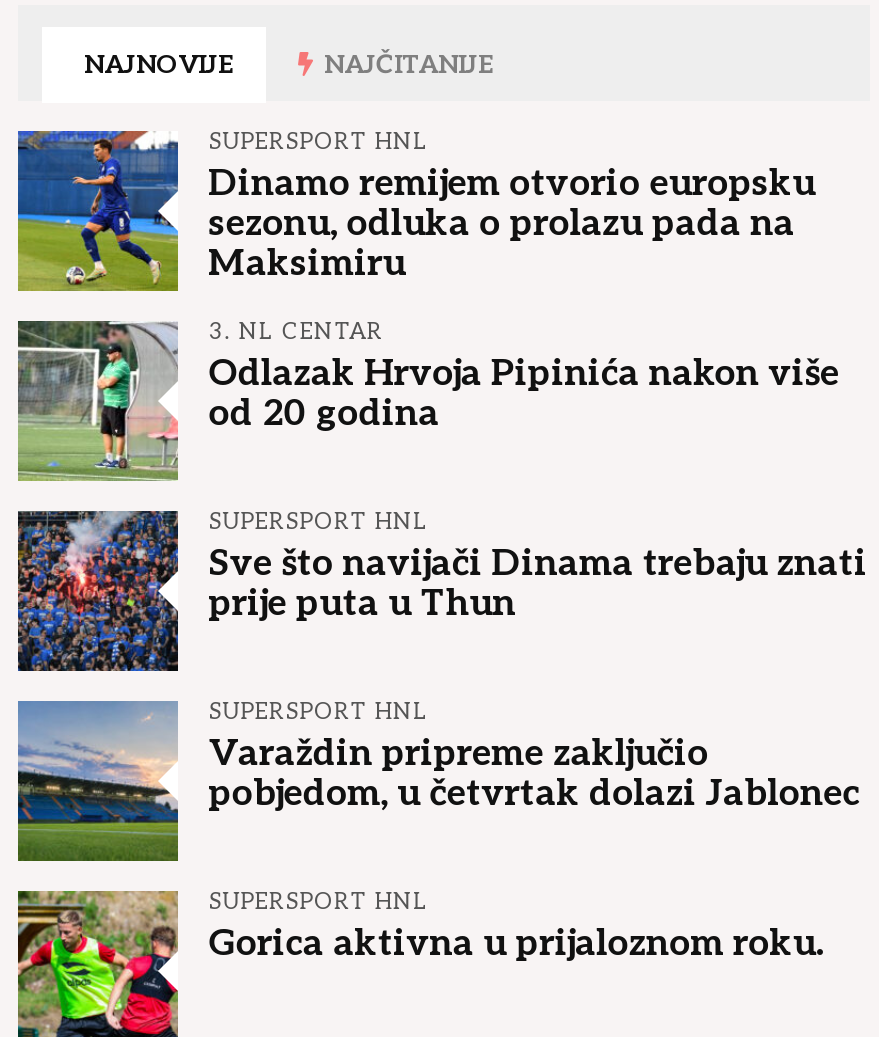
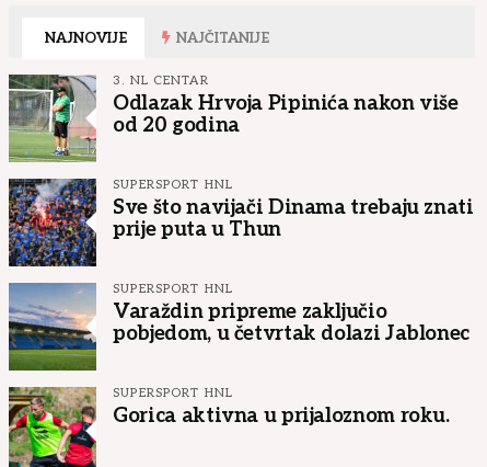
[16,129,816,293] [image] | SUPERSPORT HNL | Dinamo remijem otvorio europsku | sezonu, odluka o prolazu pada na | Maksimiru -> none

